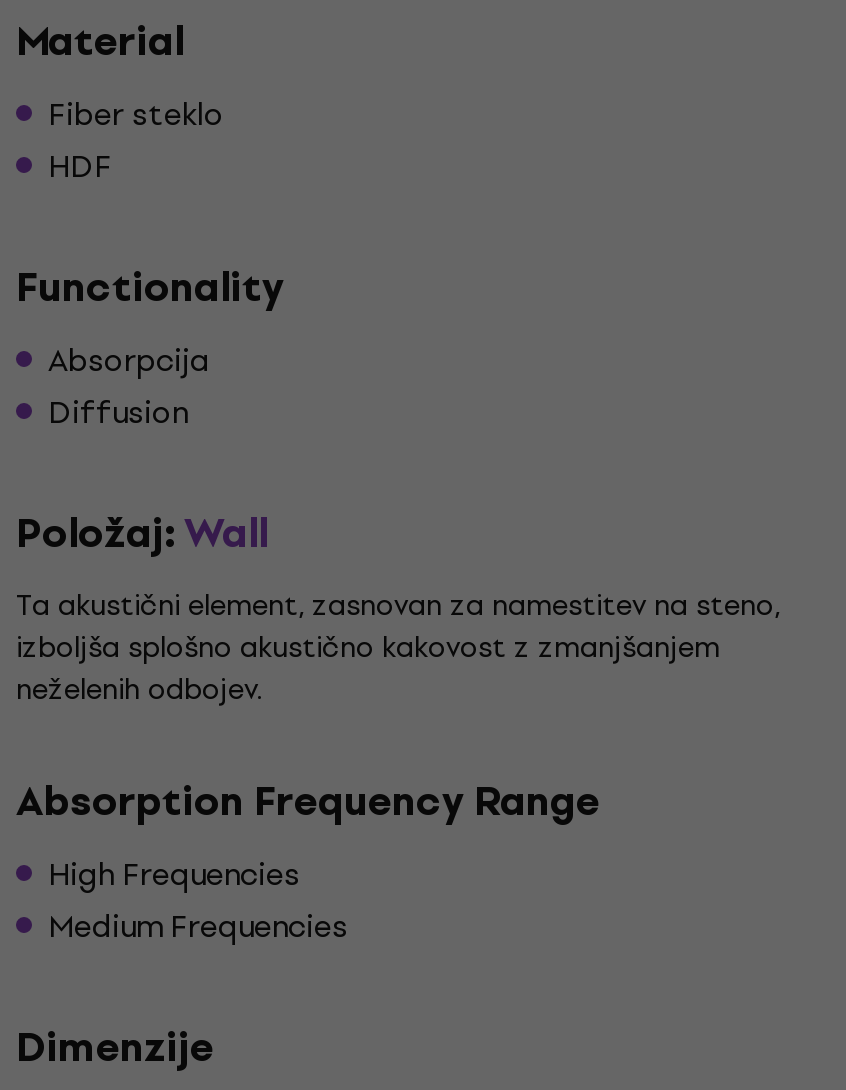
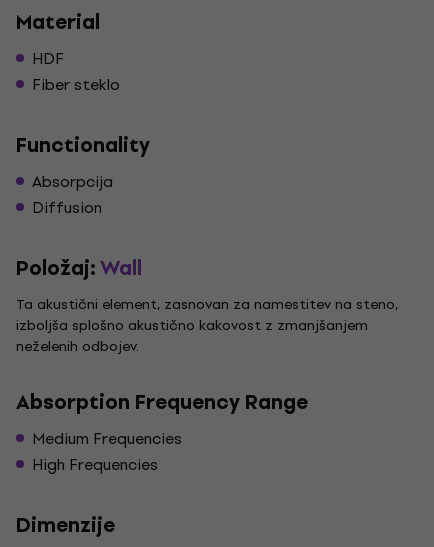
moved [48,89,224,139] -> [32,72,120,97]: Fiber steklo
moved [48,141,112,191] -> [32,46,64,71]: HDF
moved [48,849,300,899] -> [32,452,158,477]: High Frequencies
moved [48,901,348,951] -> [32,426,182,451]: Medium Frequencies

